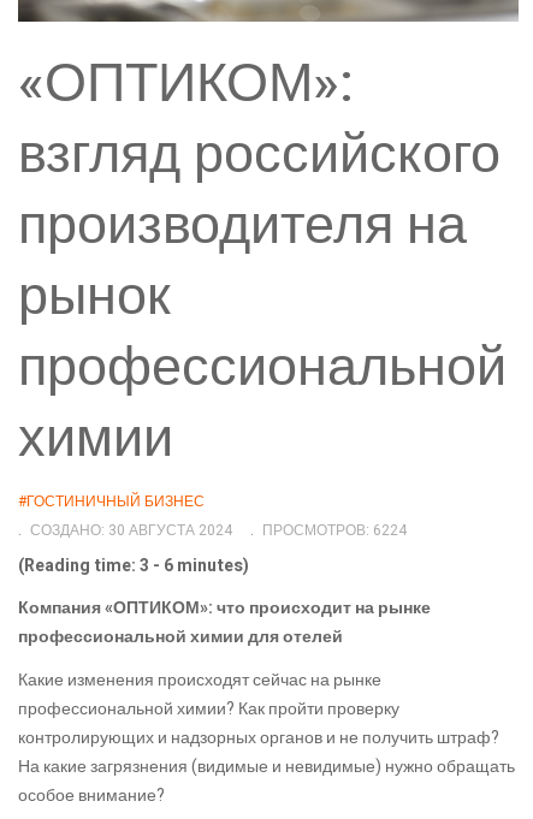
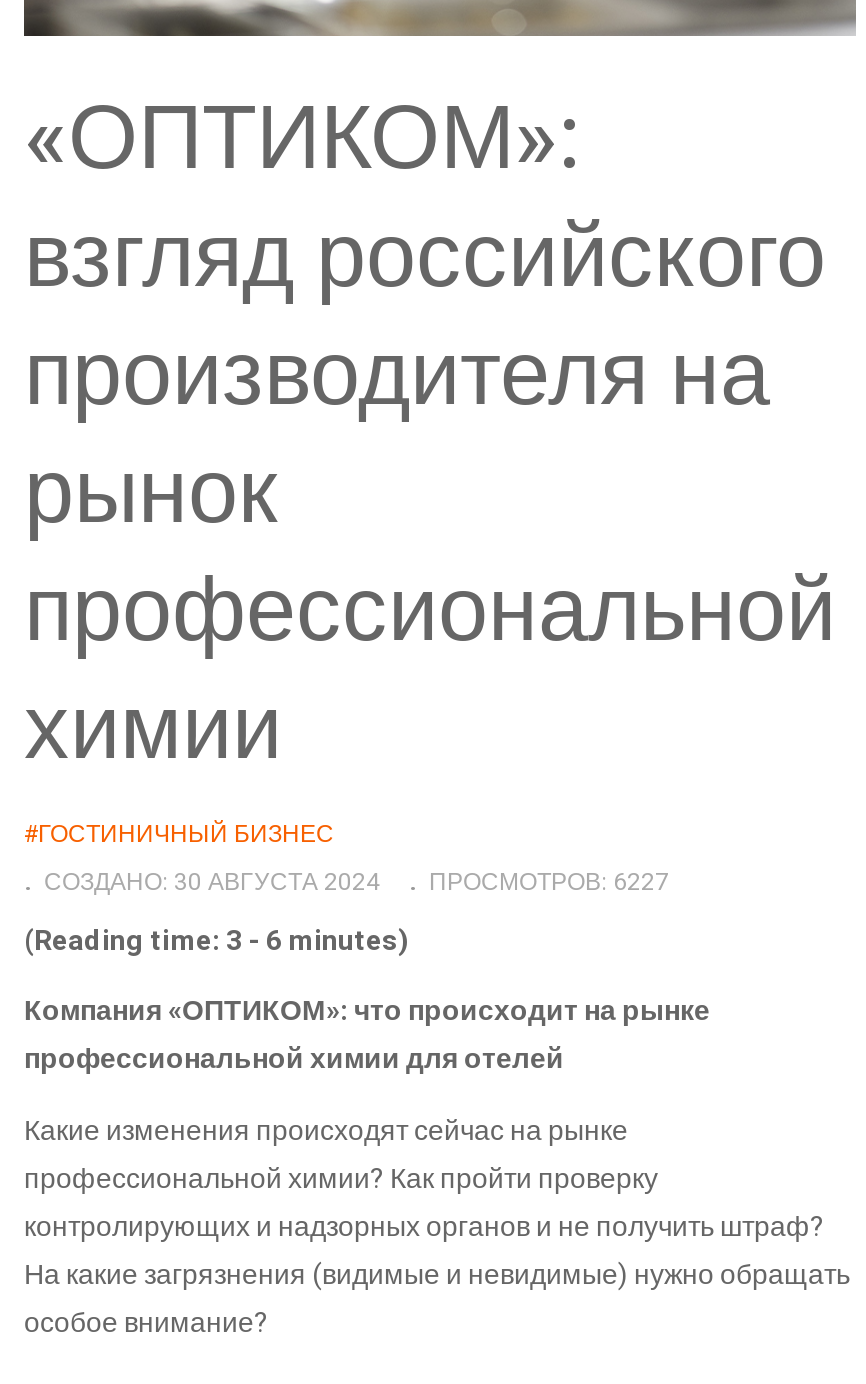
[30,519,406,541] СОЗДАНО: 30 АВГУСТА 2024 ПРОСМОТРОВ: 6224 -> [44,864,669,900] СОЗДАНО: 30 АВГУСТА 2024 ПРОСМОТРОВ: 6227

